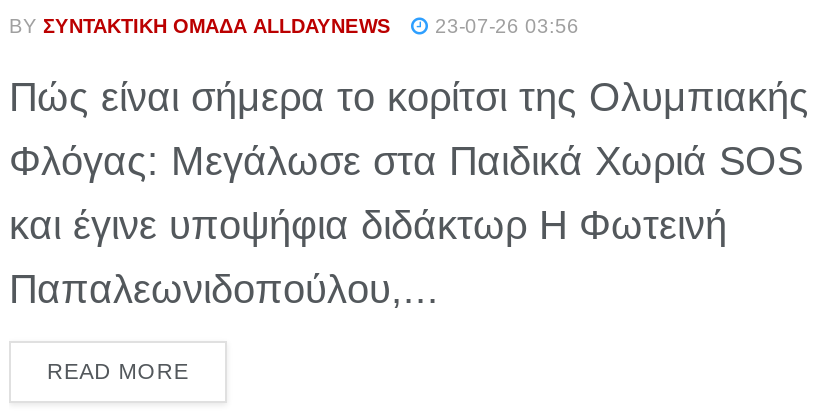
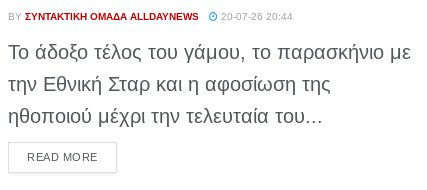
[9,16,809,312] 23-07-26 03:56 | Πώς είναι σήμερα το κορίτσι της Ολυμπιακής | Φλόγας: Μεγάλωσε στα Παιδικά Χωριά SOS | και έγινε υποψήφια διδάκτωρ Η Φωτεινή | Παπαλεωνιδοπούλου,... -> [8,11,411,127] 20-07-26 20:44 | Το άδοξο τέλος του γάμου, το παρασκήνιο με | την Εθνική Σταρ και η αφοσίωση της | ηθοποιού μέχρι την τελευταία του...

